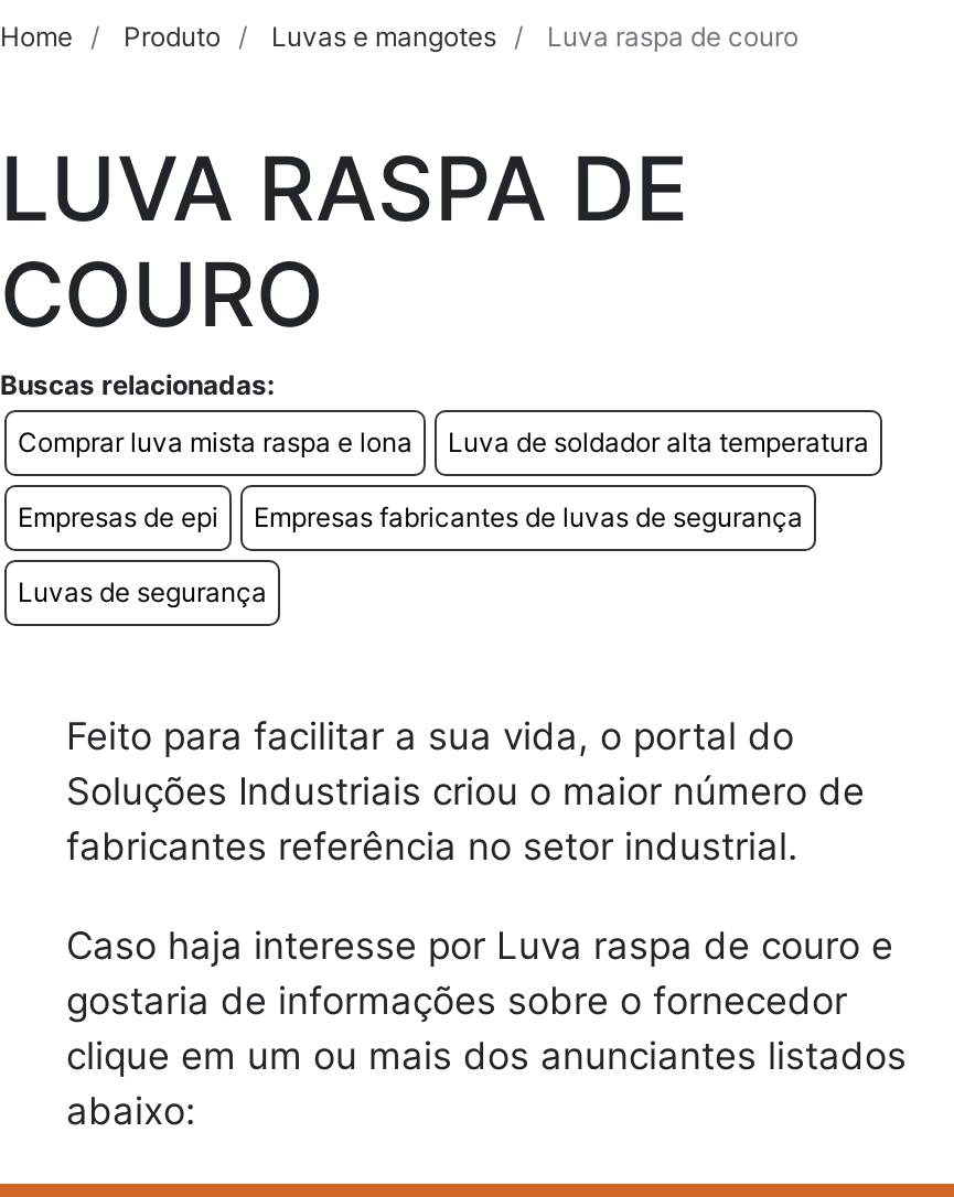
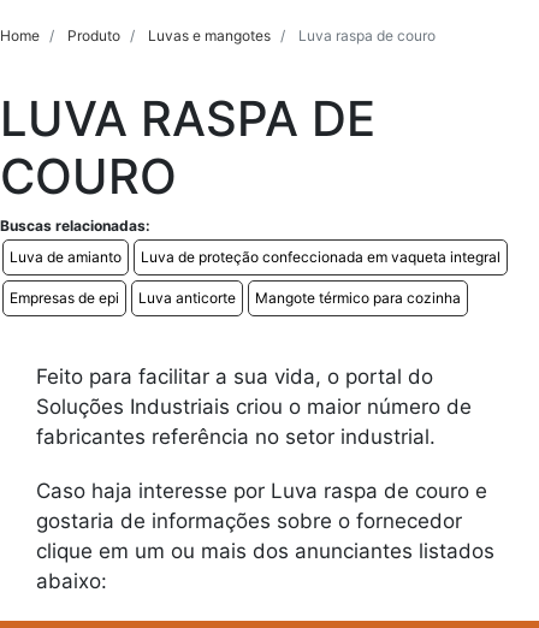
[18,426,869,459] Comprar luva mista raspa e lona | Luva de soldador alta temperatura -> [10,248,500,266] Luva de amianto | Luva de proteção confeccionada em vaqueta integral
[18,501,803,609] Empresas fabricantes de luvas de segurança | Luvas de segurança -> [138,289,461,307] Luva anticorte | Mangote térmico para cozinha

